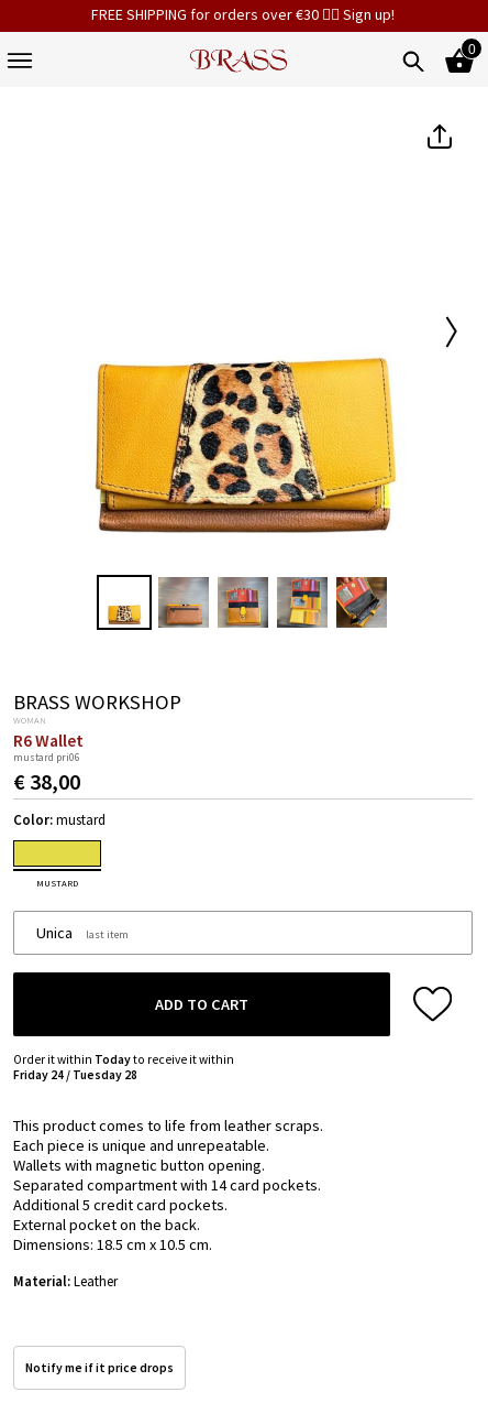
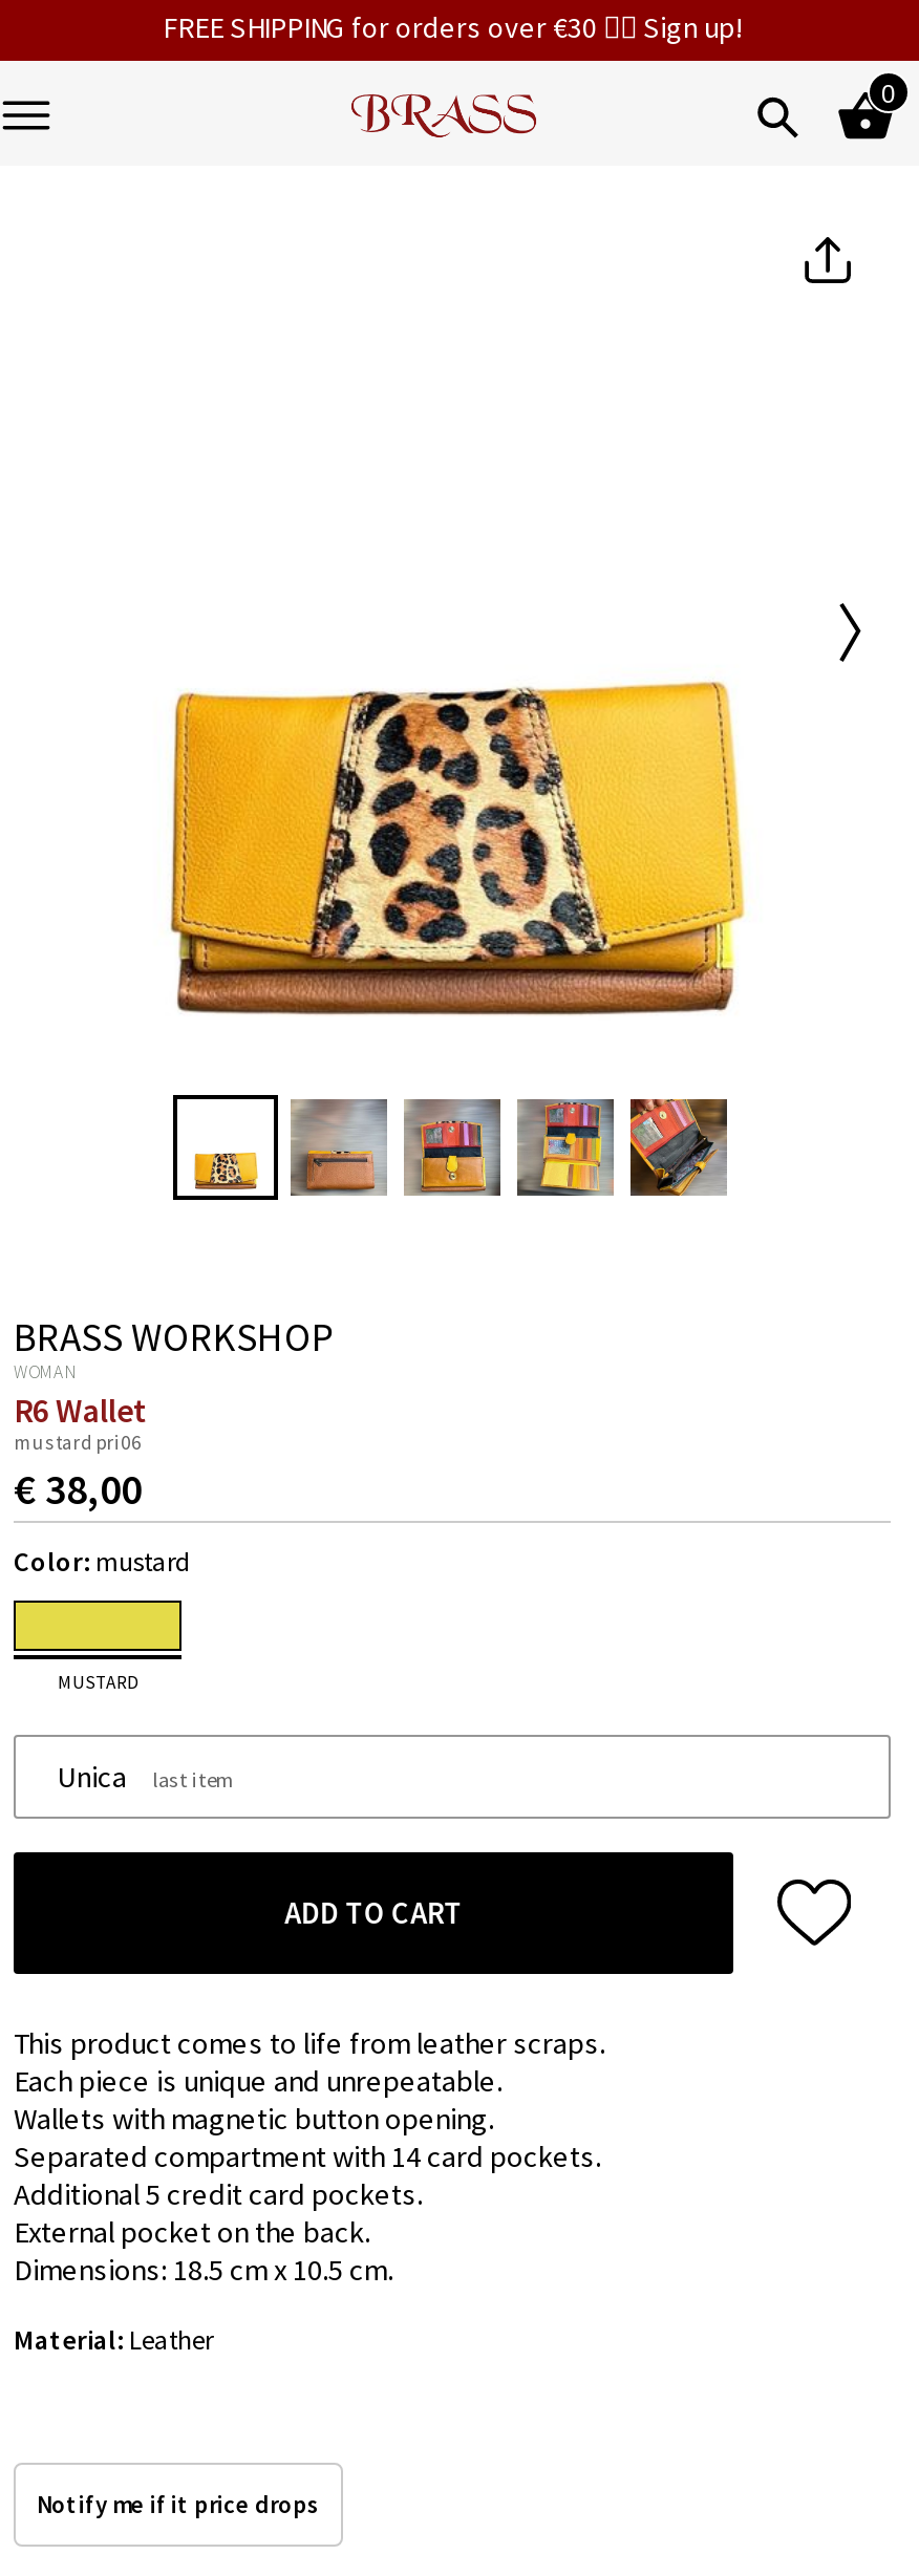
[13,1052,234,1083] Order it within Todayto receive it within | Friday 24 / Tuesday 28 -> none

